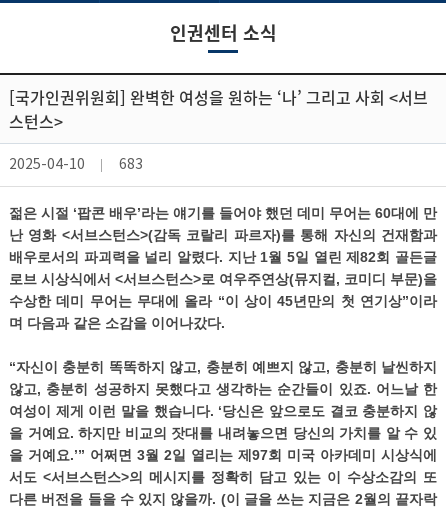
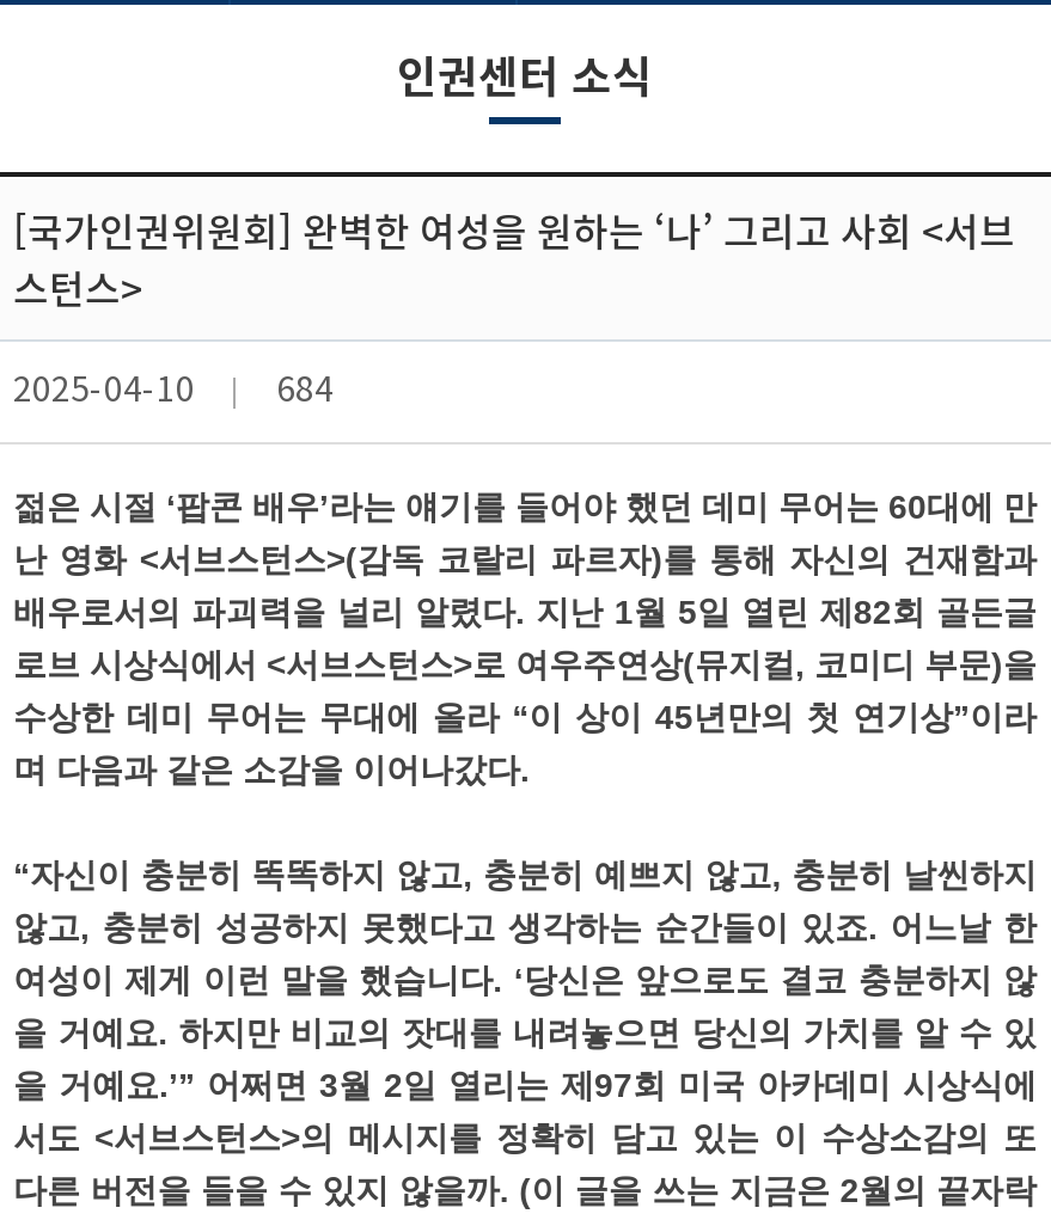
[119,157,143,173] 683 -> [276,373,334,411] 684

